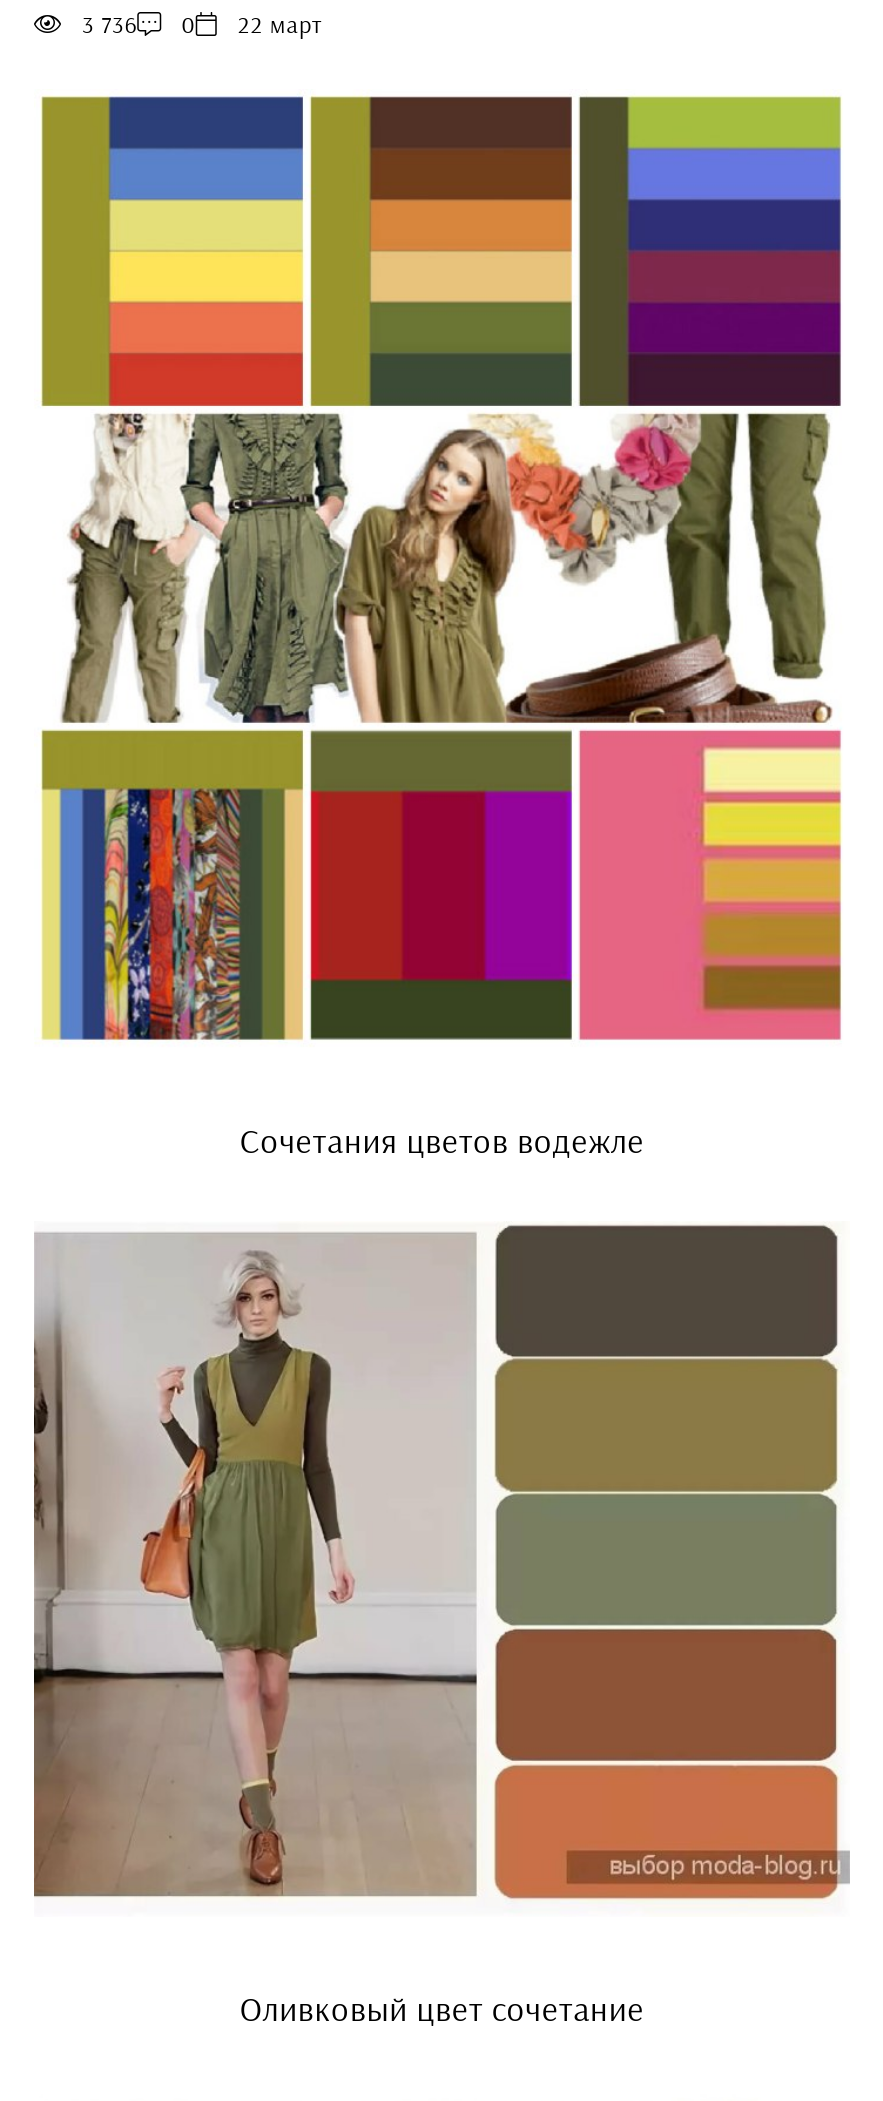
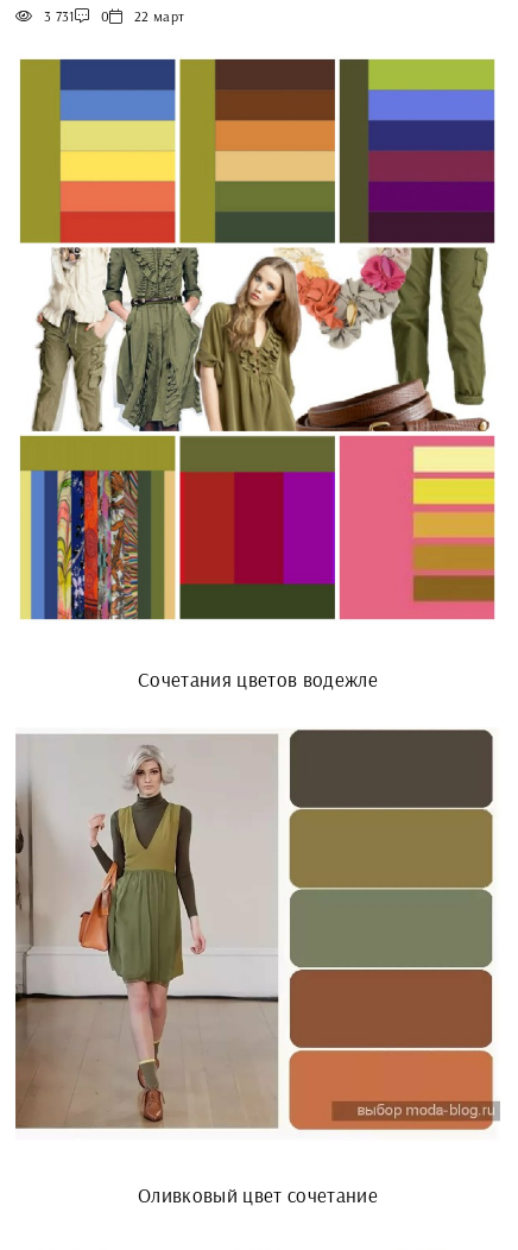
[82,9,137,39] 3 736 -> [44,7,74,25] 3 731

